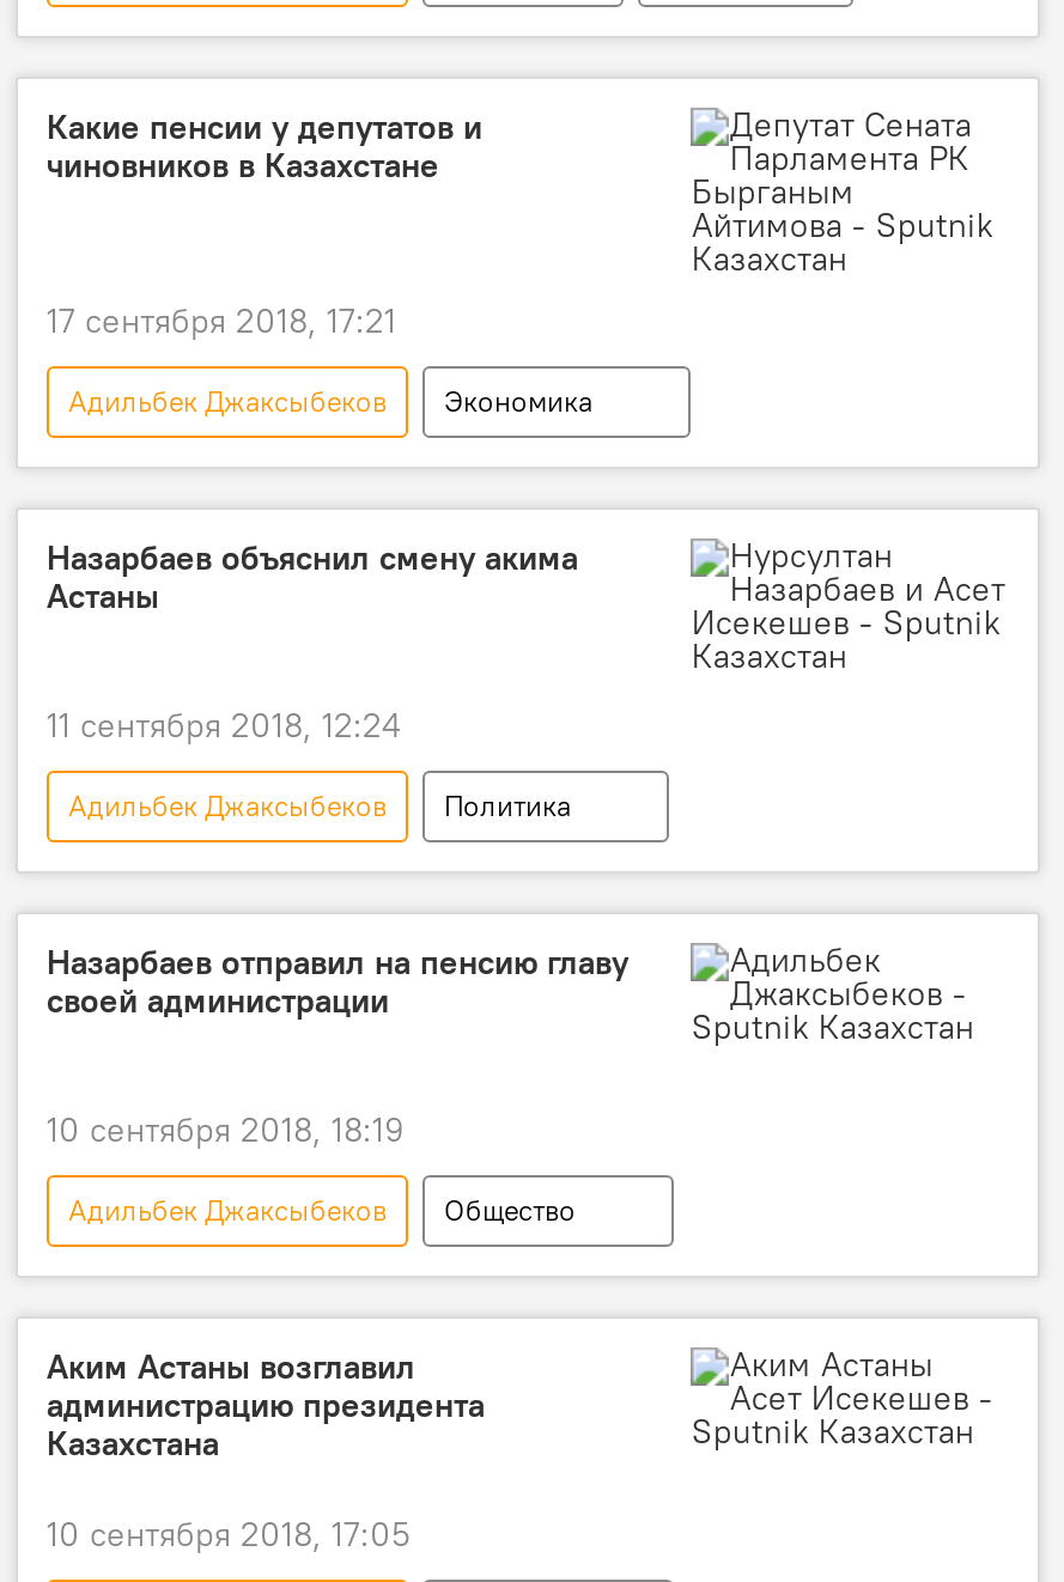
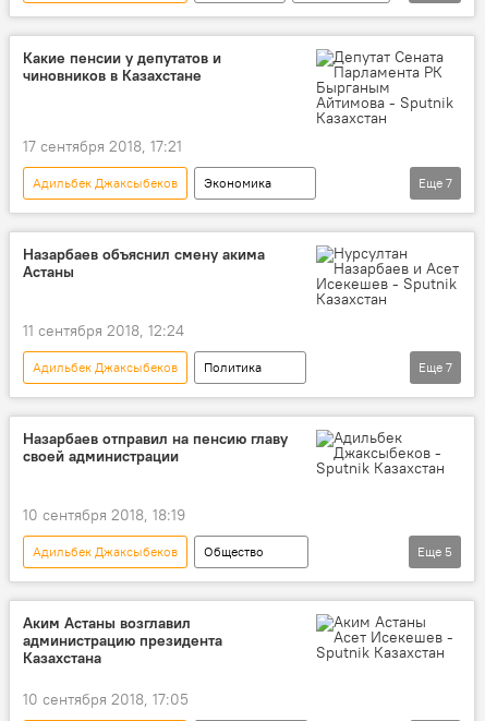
none -> [419,175,452,191] Еще 7
none -> [419,359,452,375] Еще 7
none -> [417,543,452,560] Еще 5

